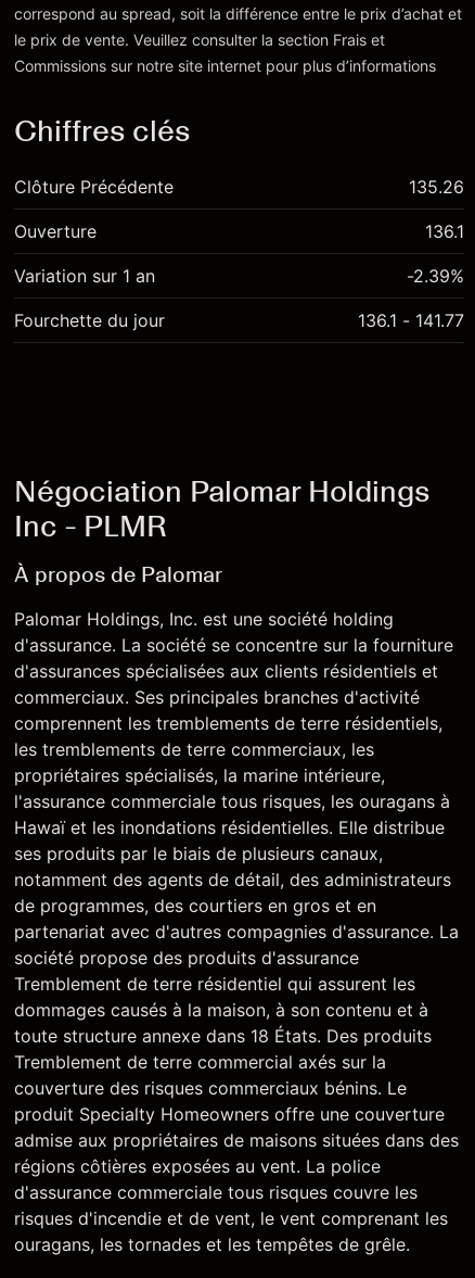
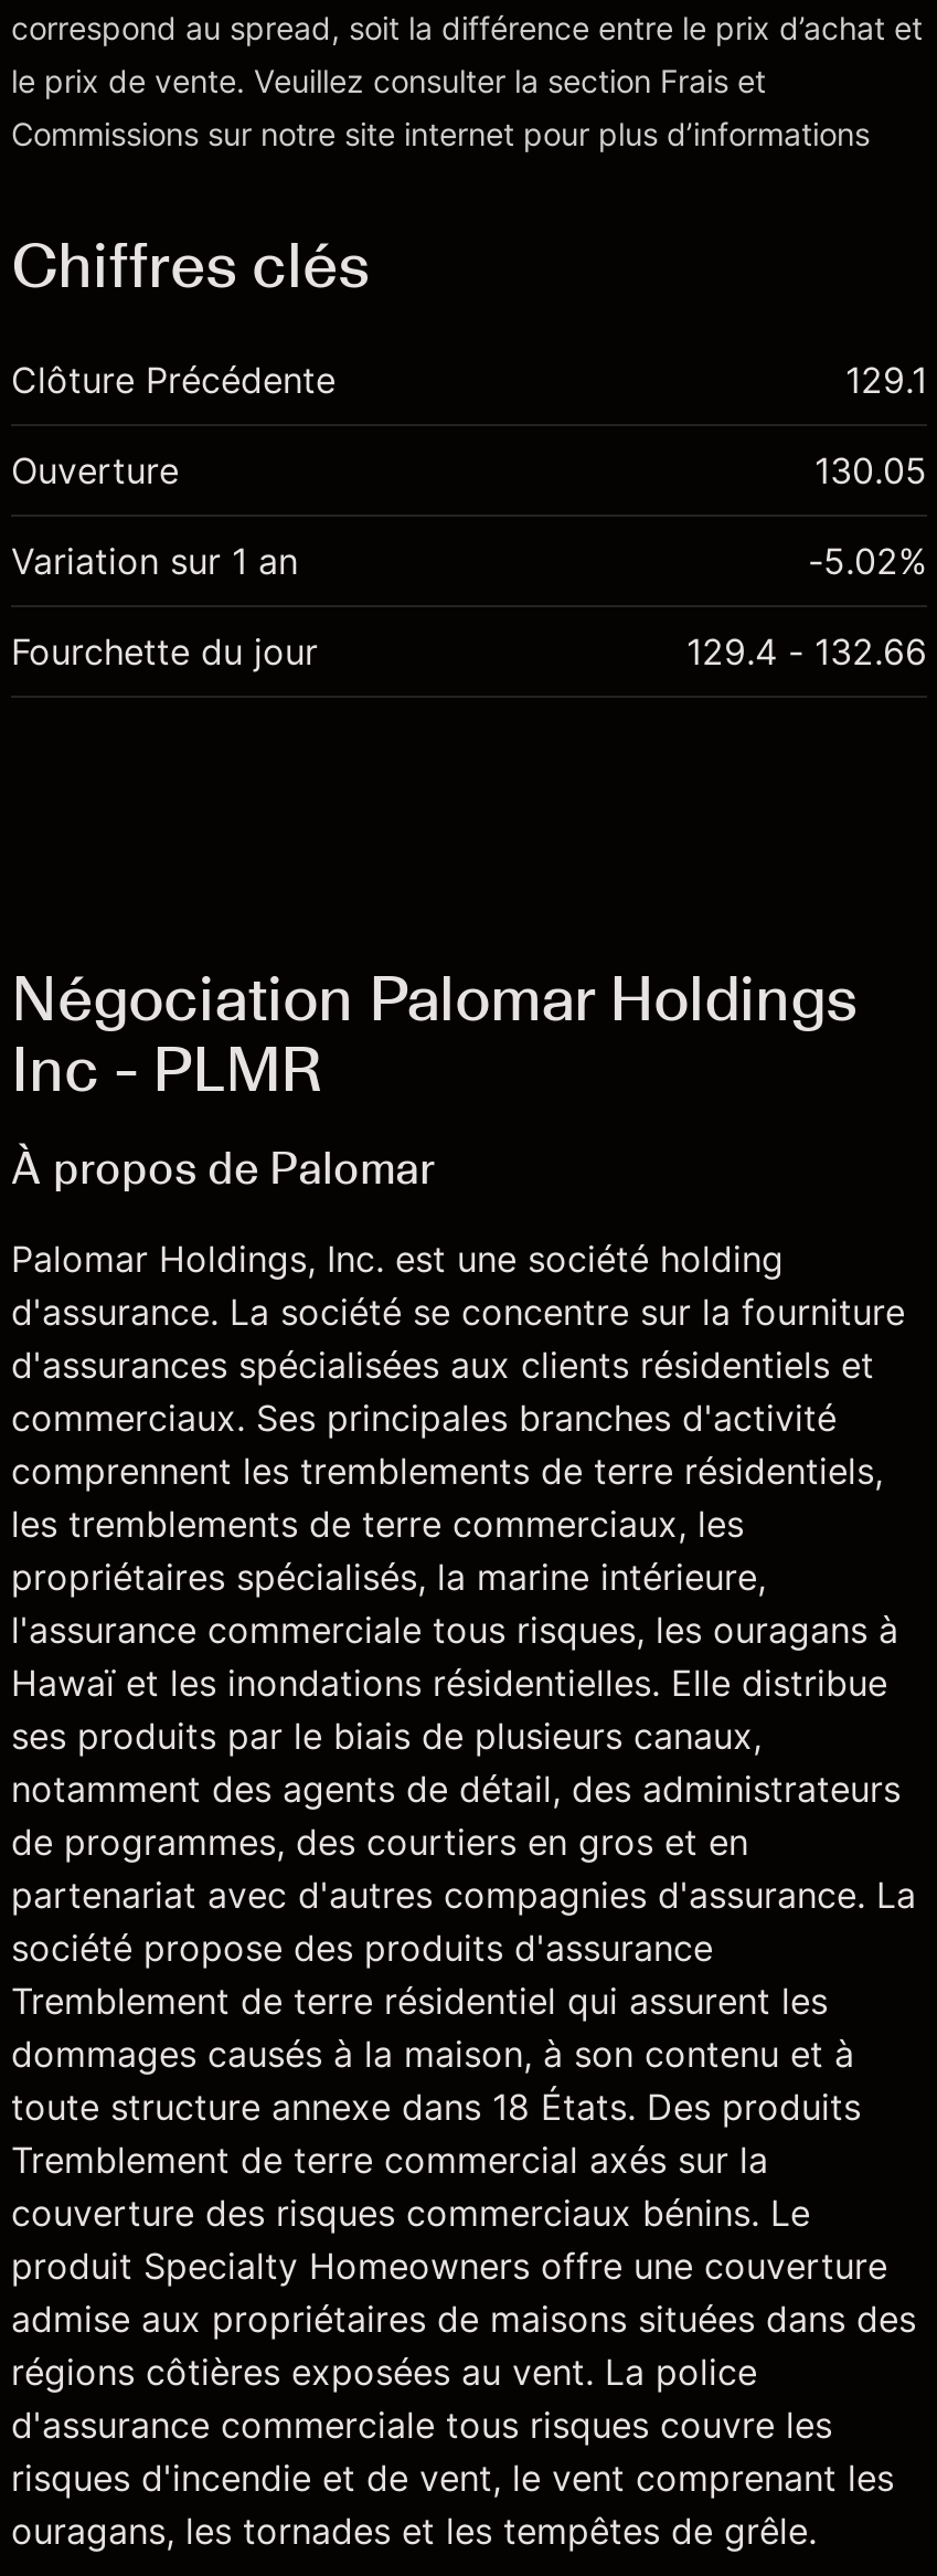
[409,176,464,198] 135.26 -> [845,358,927,402] 129.1
[425,220,464,242] 136.1 -> [814,448,927,492] 130.05
[407,265,464,287] -2.39% -> [808,539,927,583] -5.02%
[358,309,464,331] 136.1 - 141.77 -> [686,629,927,674] 129.4 - 132.66

